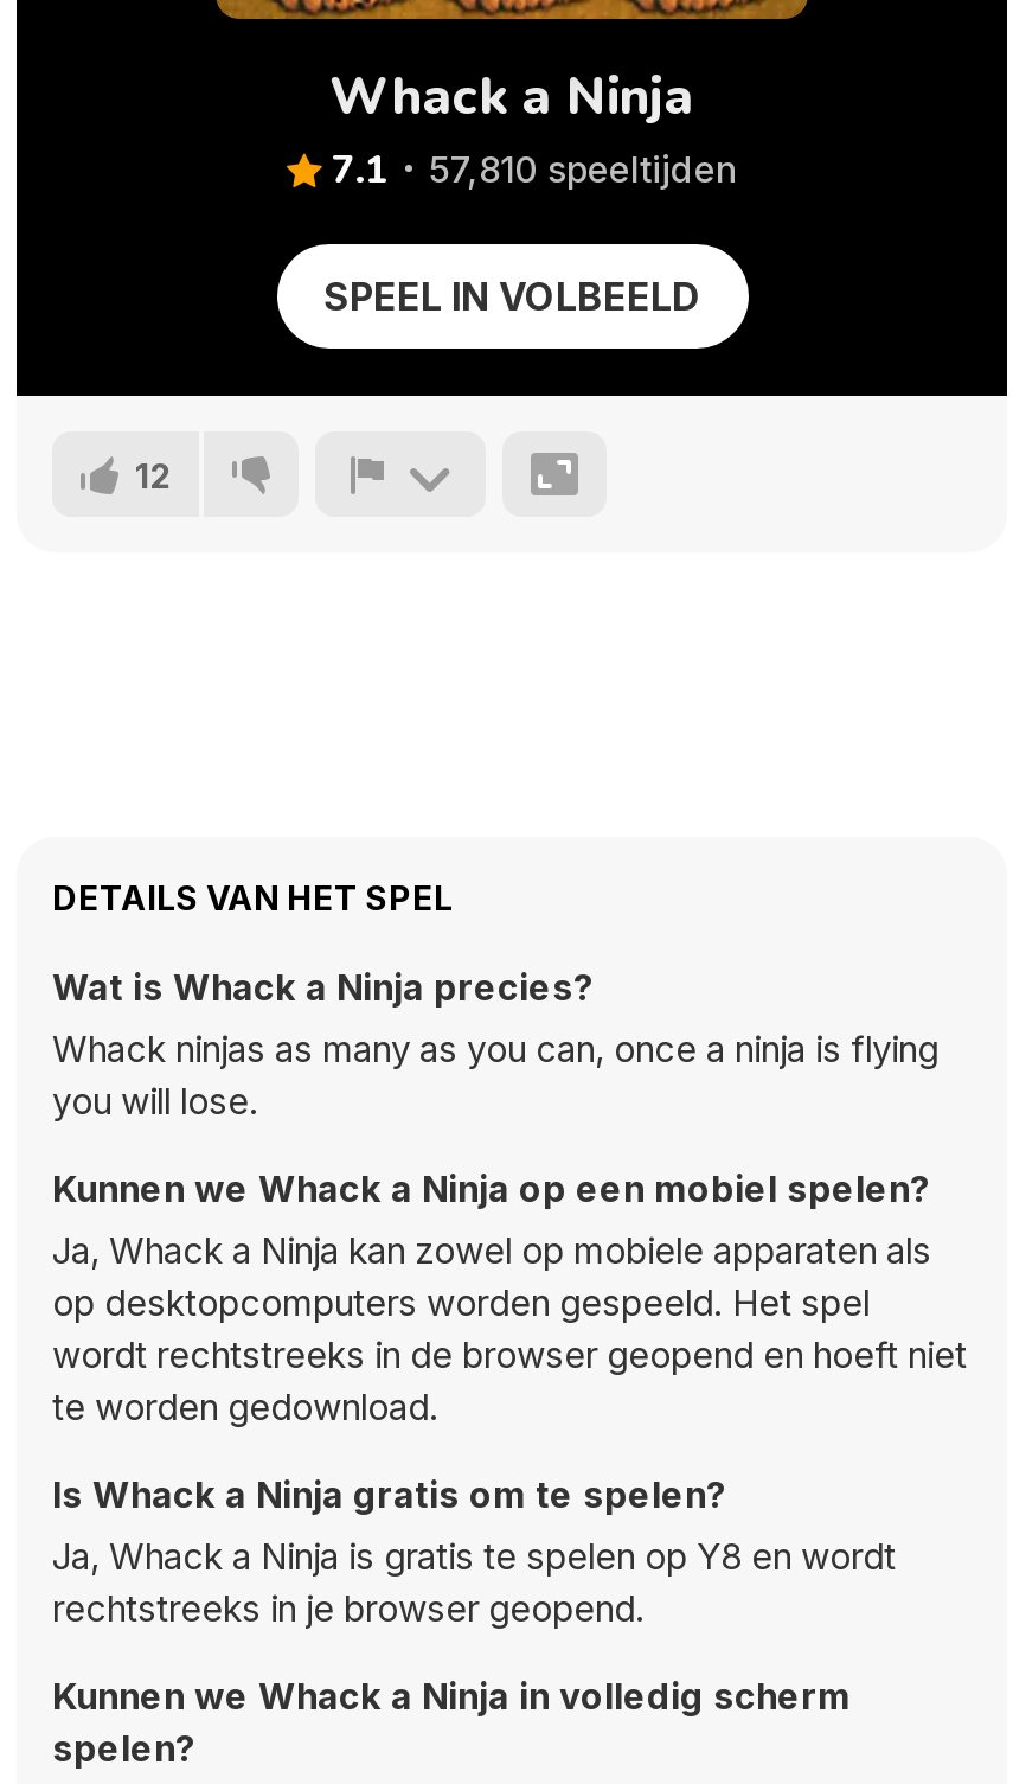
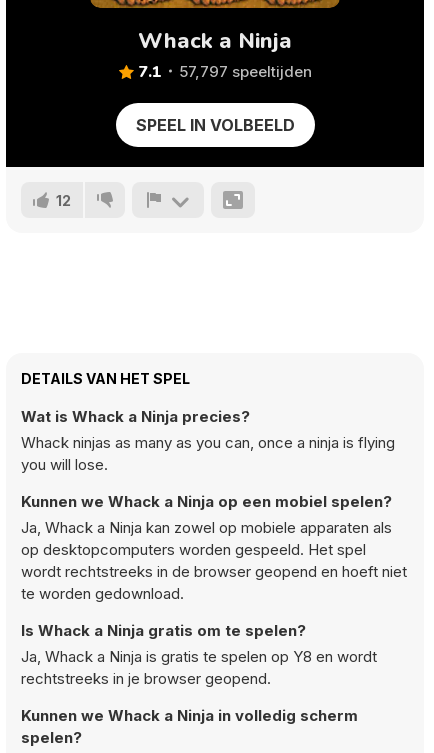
[332,145,737,197] 7.1 57,810 speeltijden -> [137,61,311,83] 7.1 57,797 speeltijden

